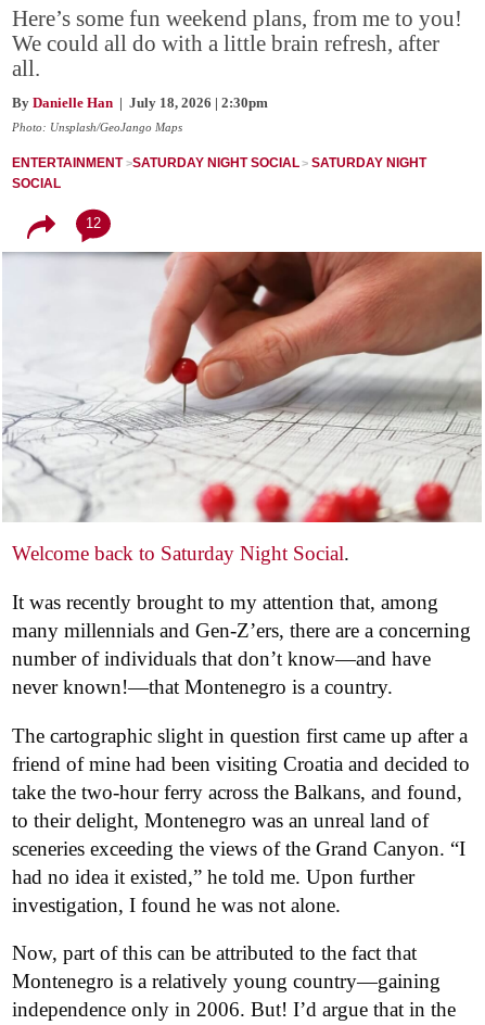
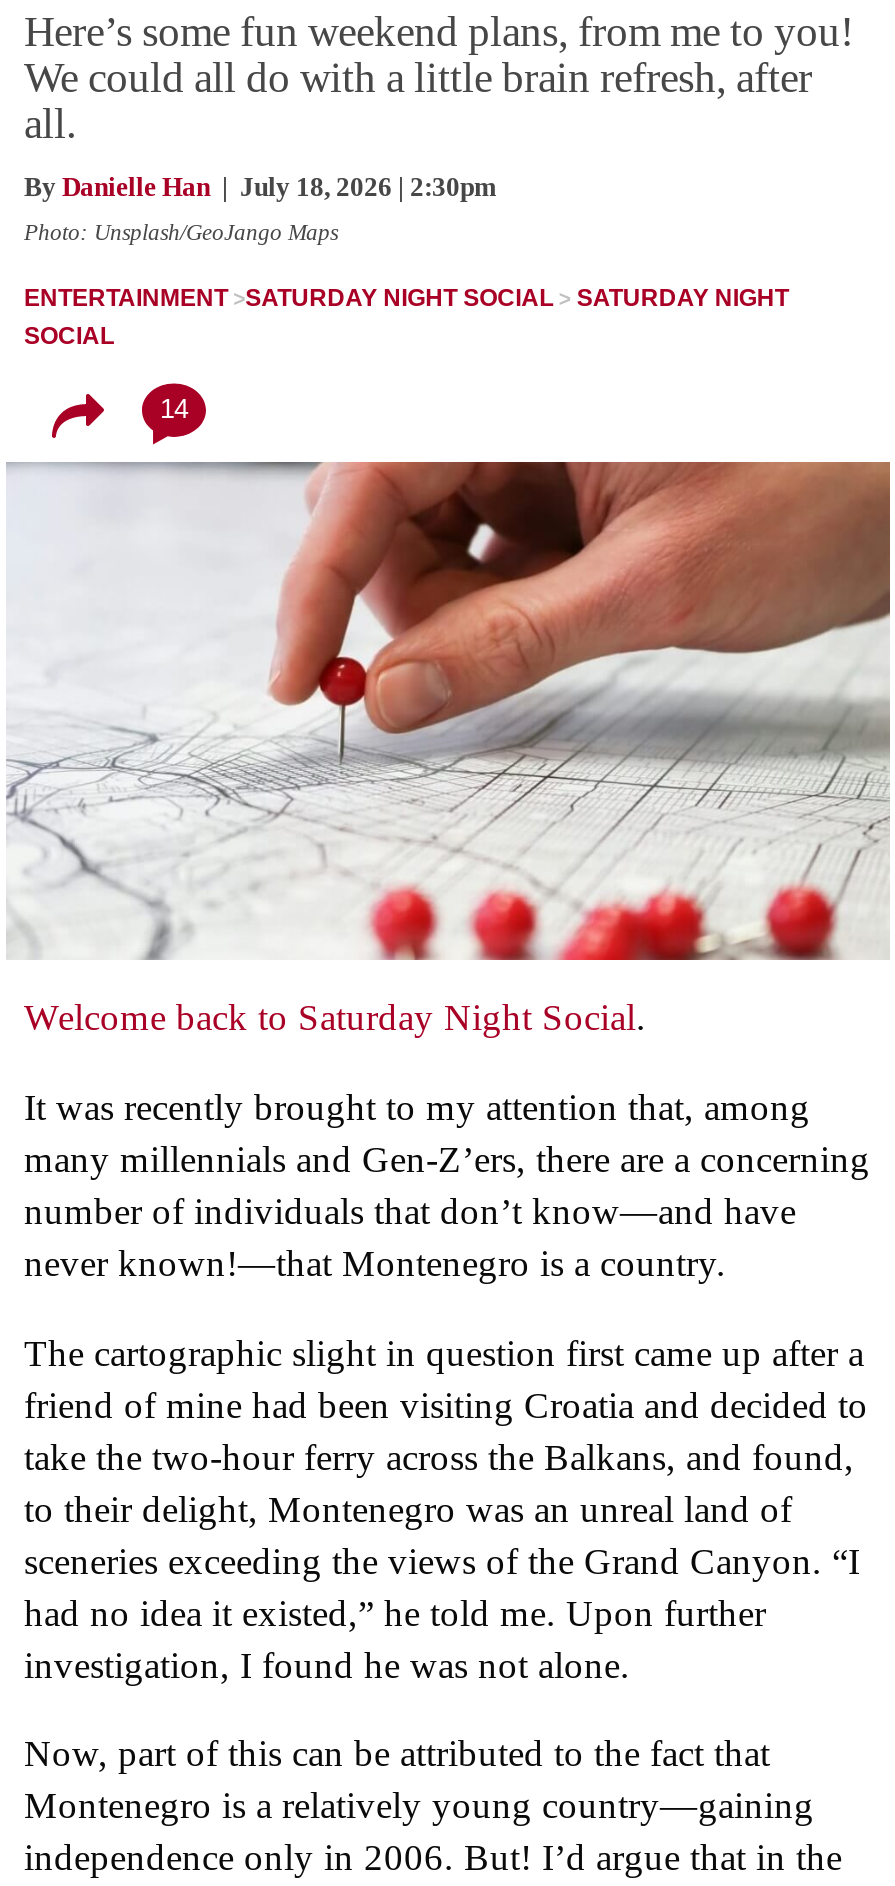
[86,215,101,231] 12 -> [160,394,188,424] 14

